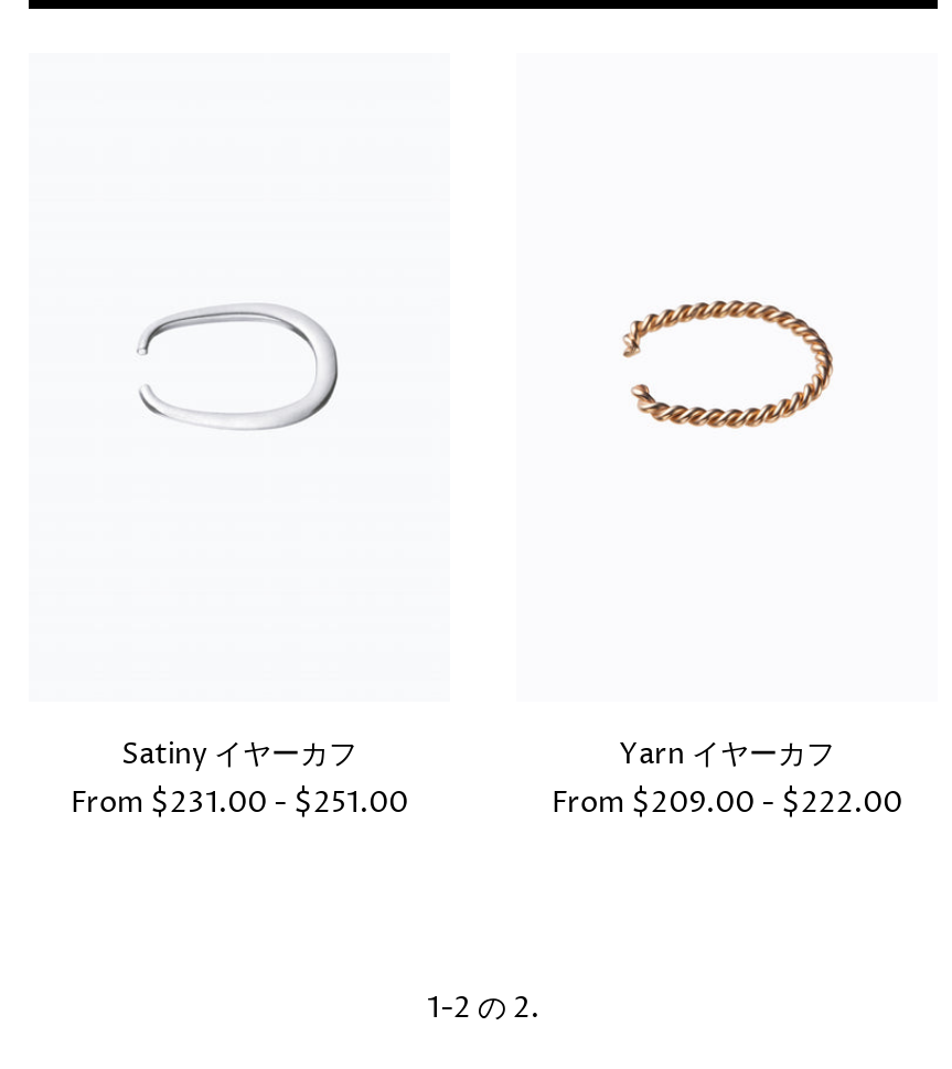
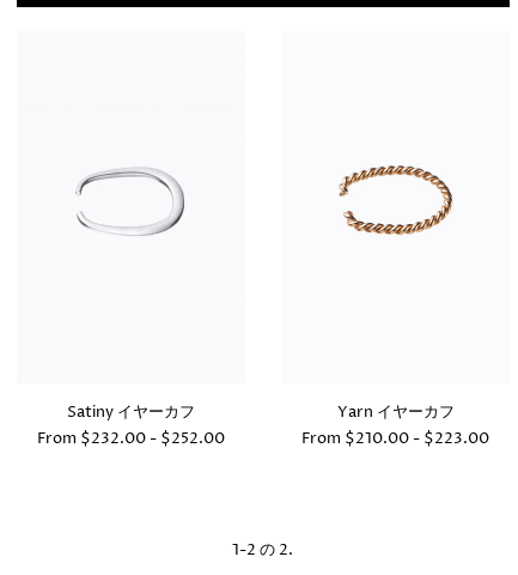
[71,783,408,823] From $231.00 - $251.00 -> [37,428,225,449] From $232.00 - $252.00
[552,783,902,823] From $209.00 - $222.00 -> [301,428,489,449] From $210.00 - $223.00

